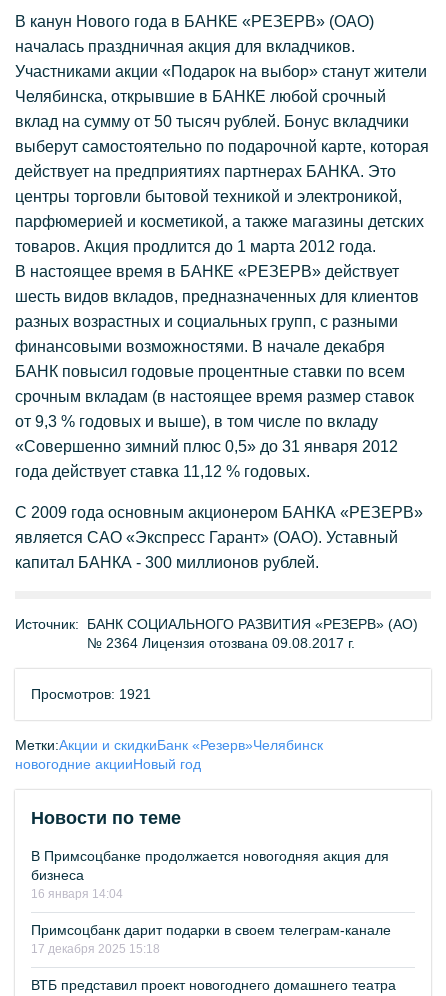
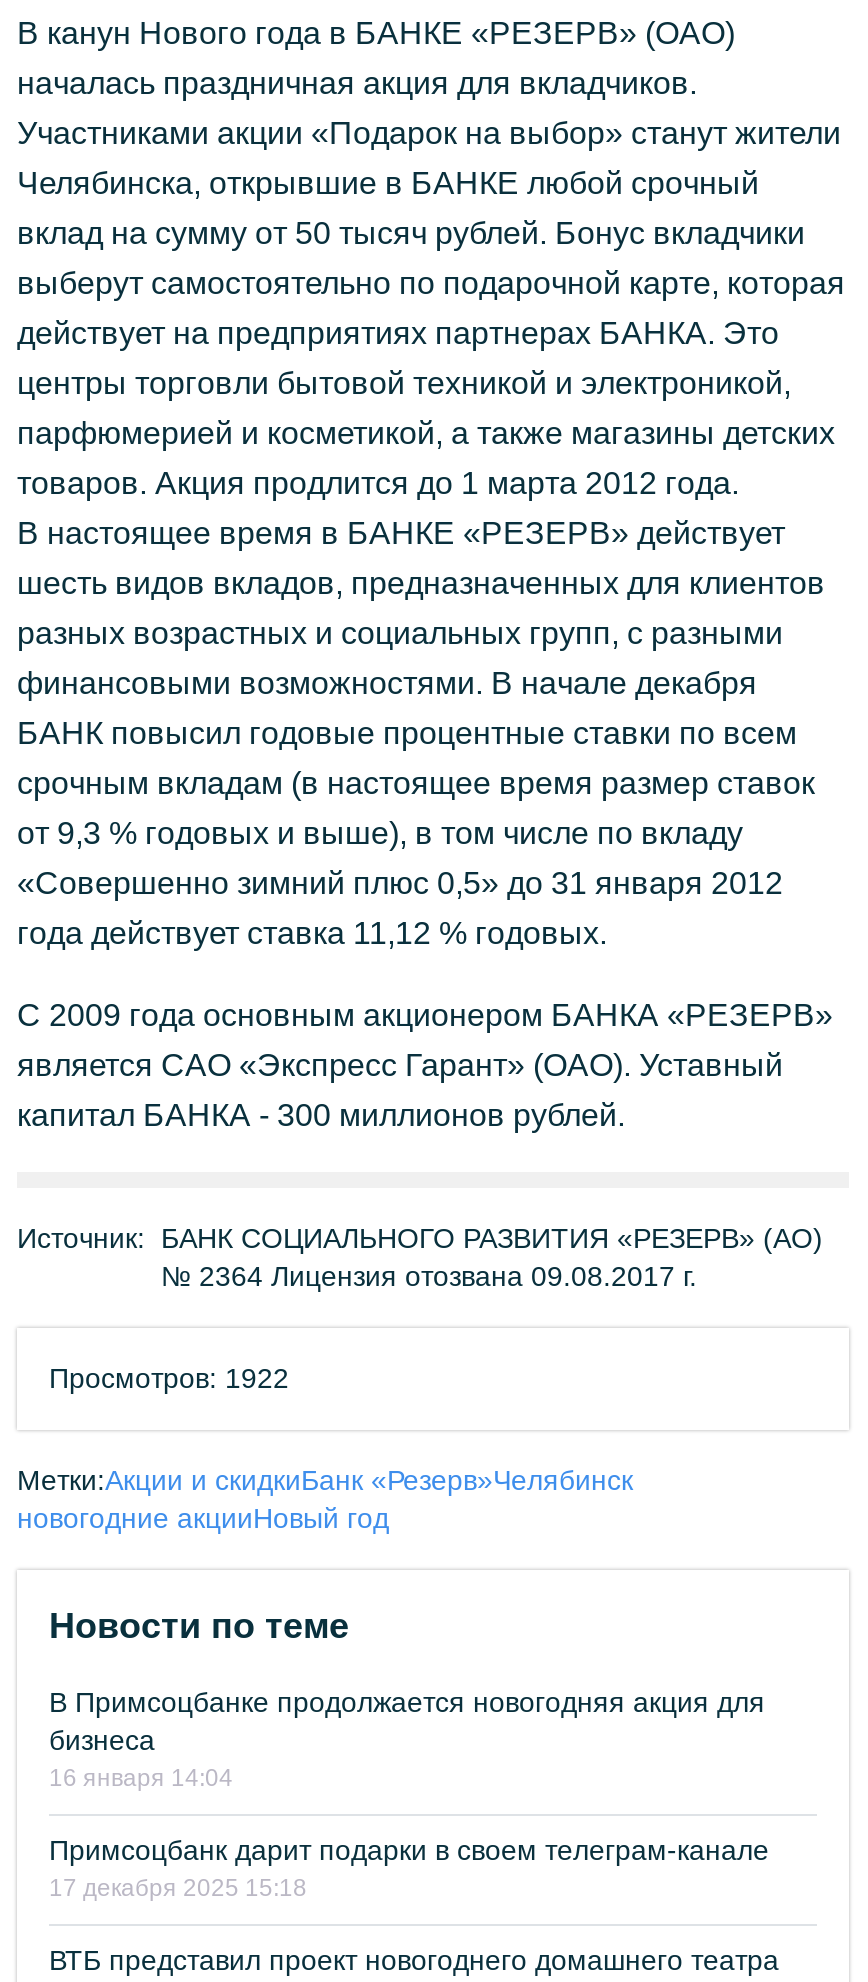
[31,686,151,702] Просмотров: 1921 -> [49,1362,289,1394] Просмотров: 1922

